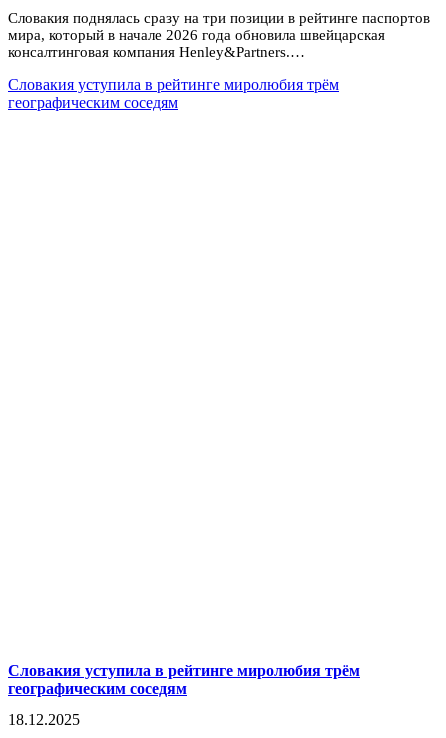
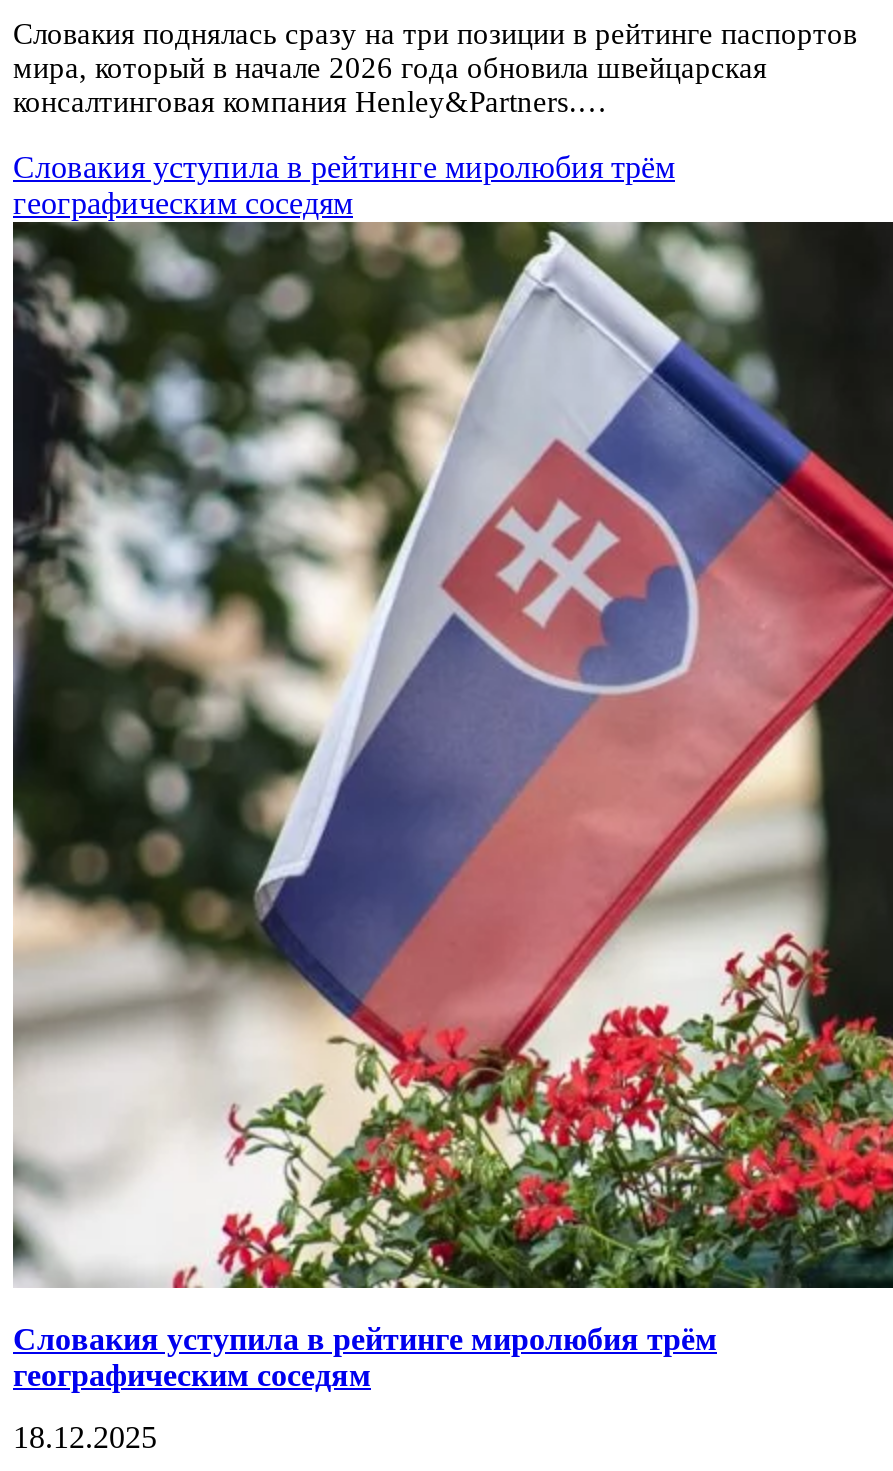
none -> [11,220,887,1290] [image]

